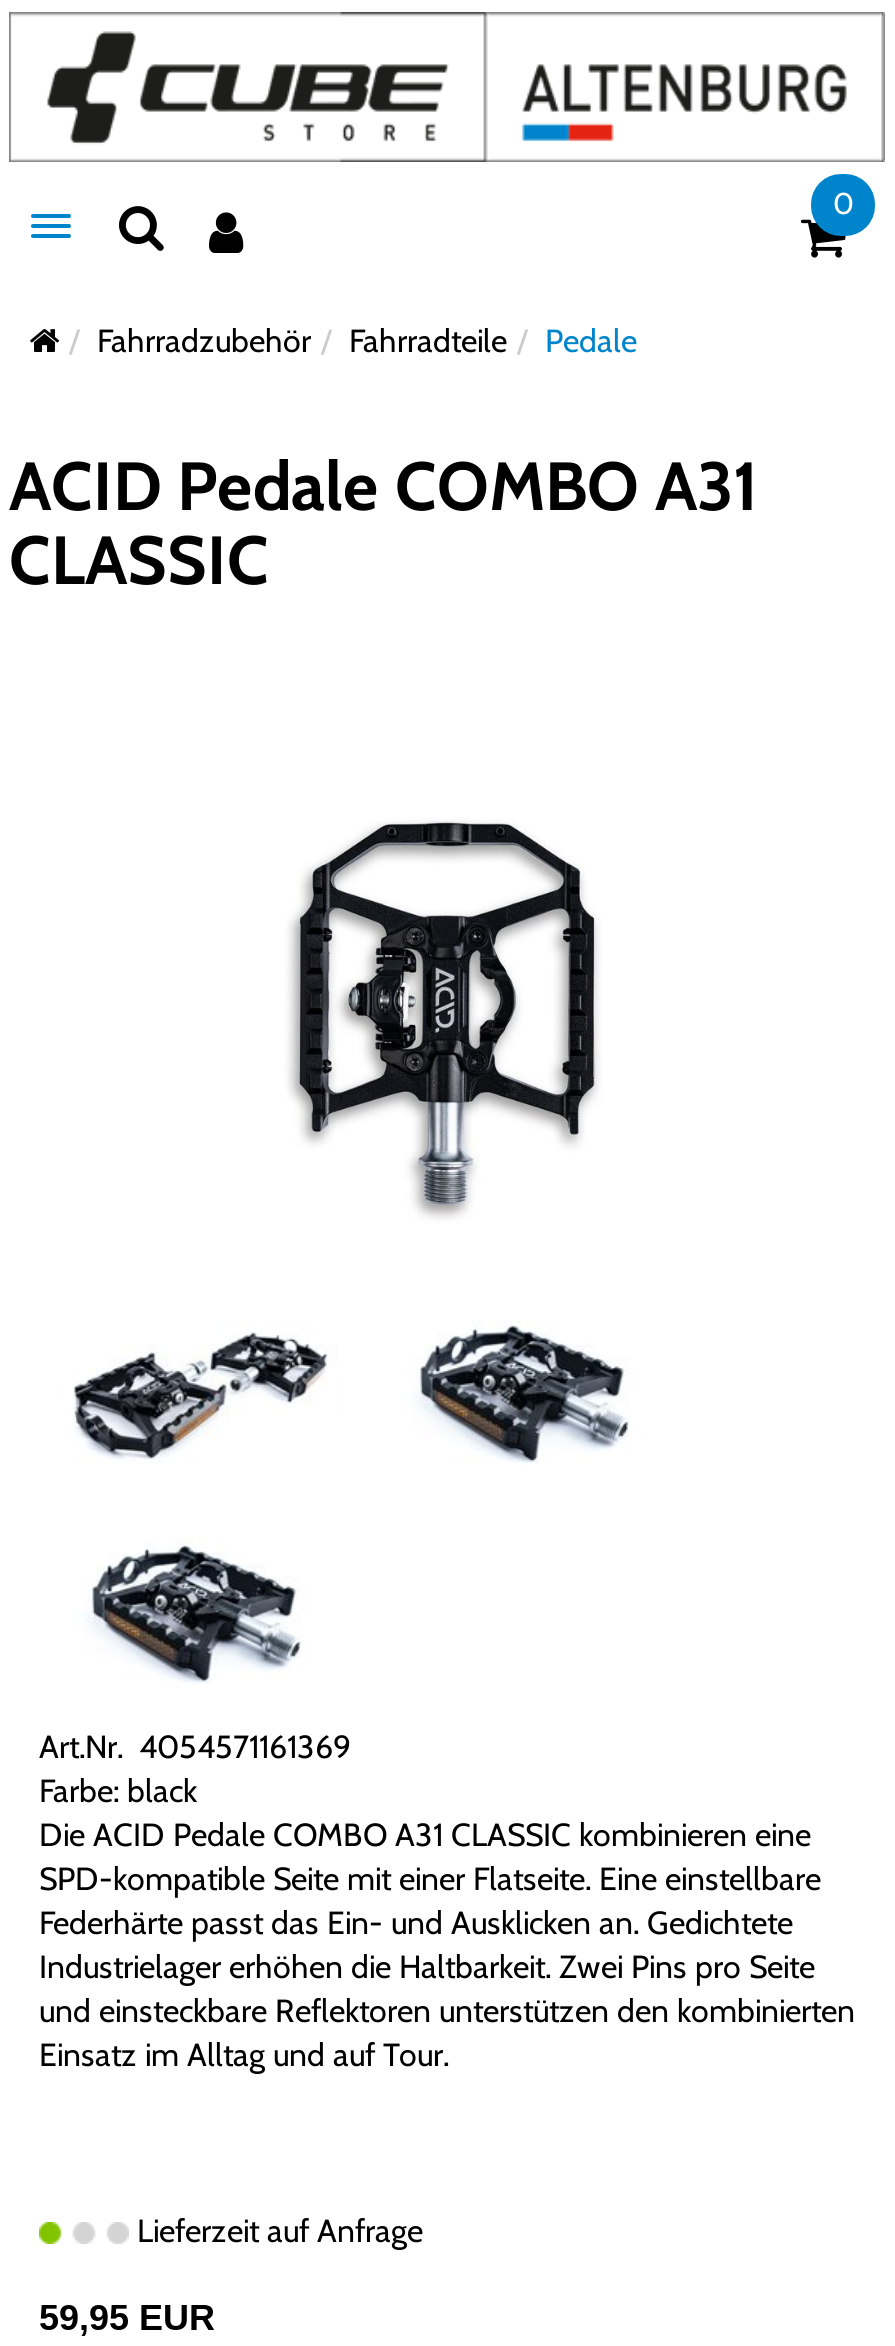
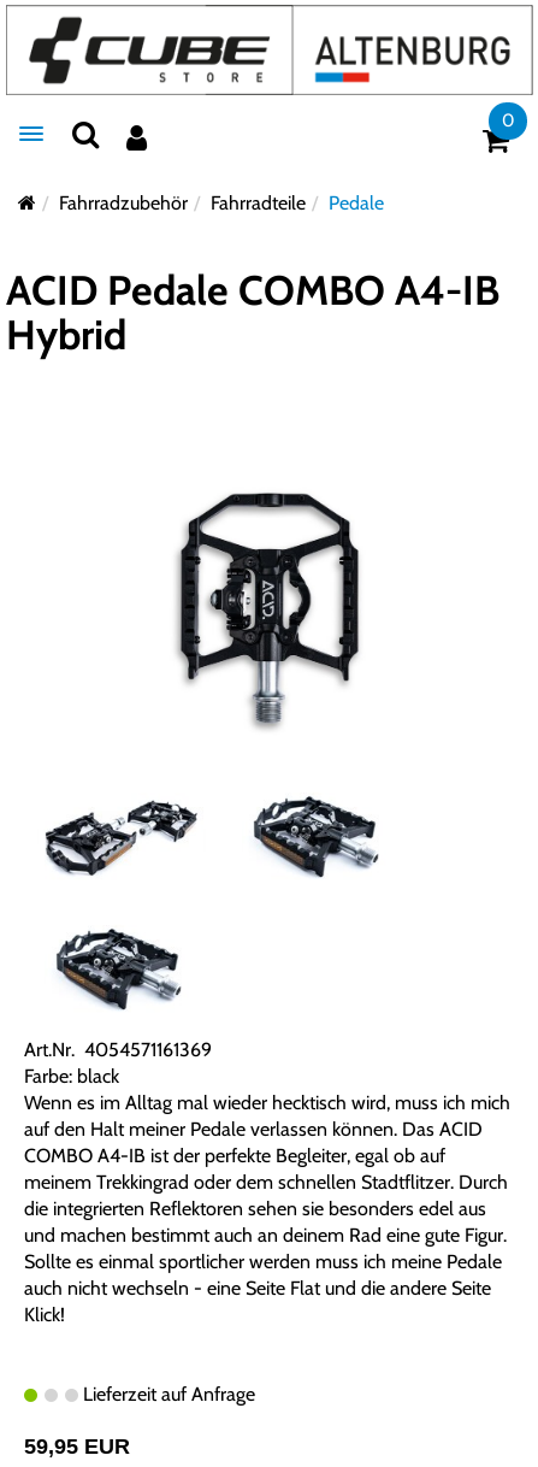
[9,444,759,602] ACID Pedale COMBO A31 | CLASSIC -> [6,265,499,360] ACID Pedale COMBO A4-IB | Hybrid
[39,1815,855,2073] Die ACID Pedale COMBO A31 CLASSIC kombinieren eine | SPD-kompatible Seite mit einer Flatseite. Eine einstellbare | Federhärte passt das Ein- und Ausklicken an. Gedichtete | Industrielager erhöhen die Haltbarkeit. Zwei Pins pro Seite | und einsteckbare Reflektoren unterstützen den kombinierten | Einsatz im Alltag und auf Tour. -> [24,1091,510,1326] Wenn es im Alltag mal wieder hecktisch wird, muss ich mich | auf den Halt meiner Pedale verlassen können. Das ACID | COMBO A4-IB ist der perfekte Begleiter, egal ob auf | meinem Trekkingrad oder dem schnellen Stadtflitzer. Durch | die integrierten Reflektoren sehen sie besonders edel aus | und machen bestimmt auch an deinem Rad eine gute Figur. | Sollte es einmal sportlicher werden muss ich meine Pedale | auch nicht wechseln - eine Seite Flat und die andere Seite | Klick!

